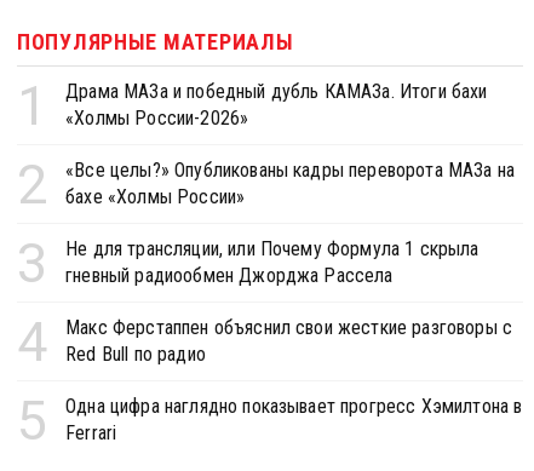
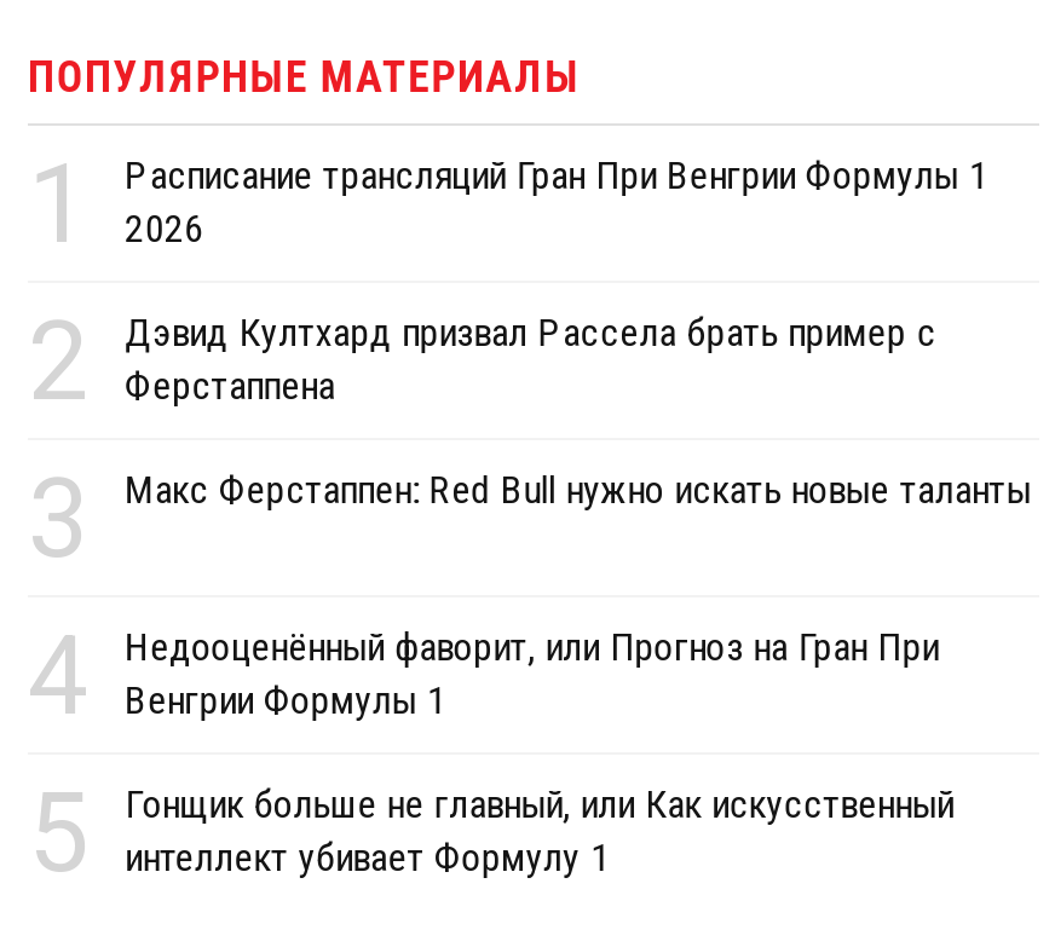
[66,80,487,130] Драма МАЗа и победный дубль КАМАЗа. Итоги бахи | «Холмы России-2026» -> [125,154,988,253] Расписание трансляций Гран При Венгрии Формулы 1 | 2026
[66,159,515,208] «Все целы?» Опубликованы кадры переворота МАЗа на | бахе «Холмы России» -> [125,311,936,410] Дэвид Култхард призвал Рассела брать пример с | Ферстаппена
[66,237,479,287] Не для трансляции, или Почему Формула 1 скрыла | гневный радиообмен Джорджа Рассела -> [125,468,1031,514] Макс Ферстаппен: Red Bull нужно искать новые таланты
[66,316,512,366] Макс Ферстаппен объяснил свои жесткие разговоры с | Red Bull по радио -> [125,625,939,724] Недооценённый фаворит, или Прогноз на Гран При | Венгрии Формулы 1
[66,395,522,444] Одна цифра наглядно показывает прогресс Хэмилтона в | Ferrari -> [125,783,954,882] Гонщик больше не главный, или Как искусственный | интеллект убивает Формулу 1

